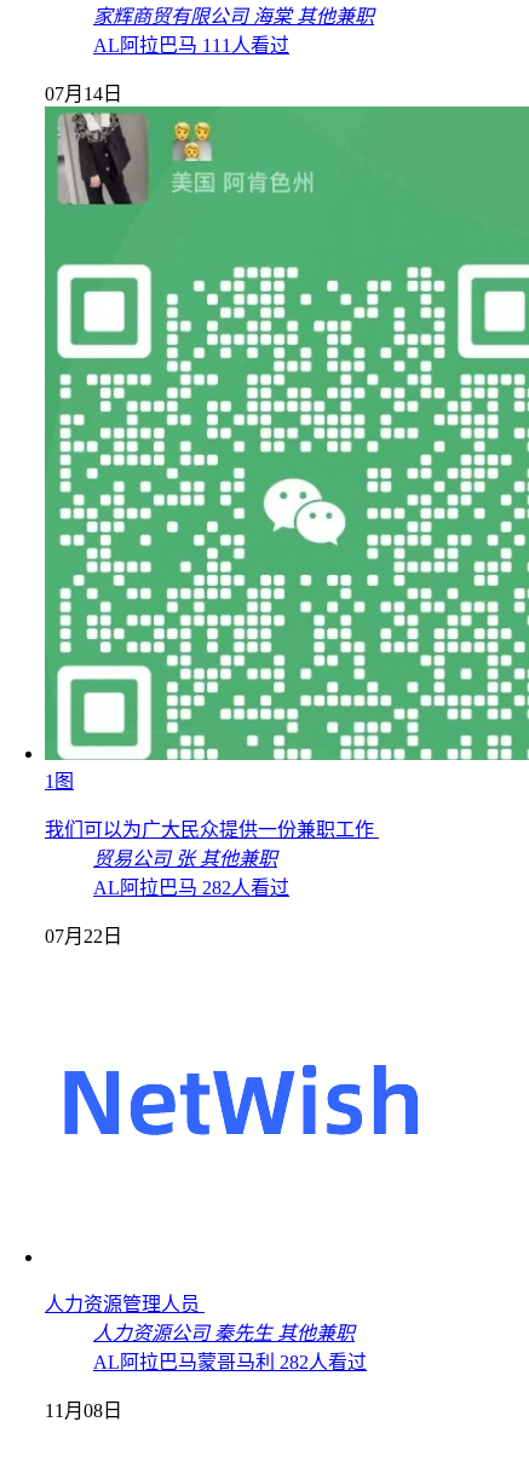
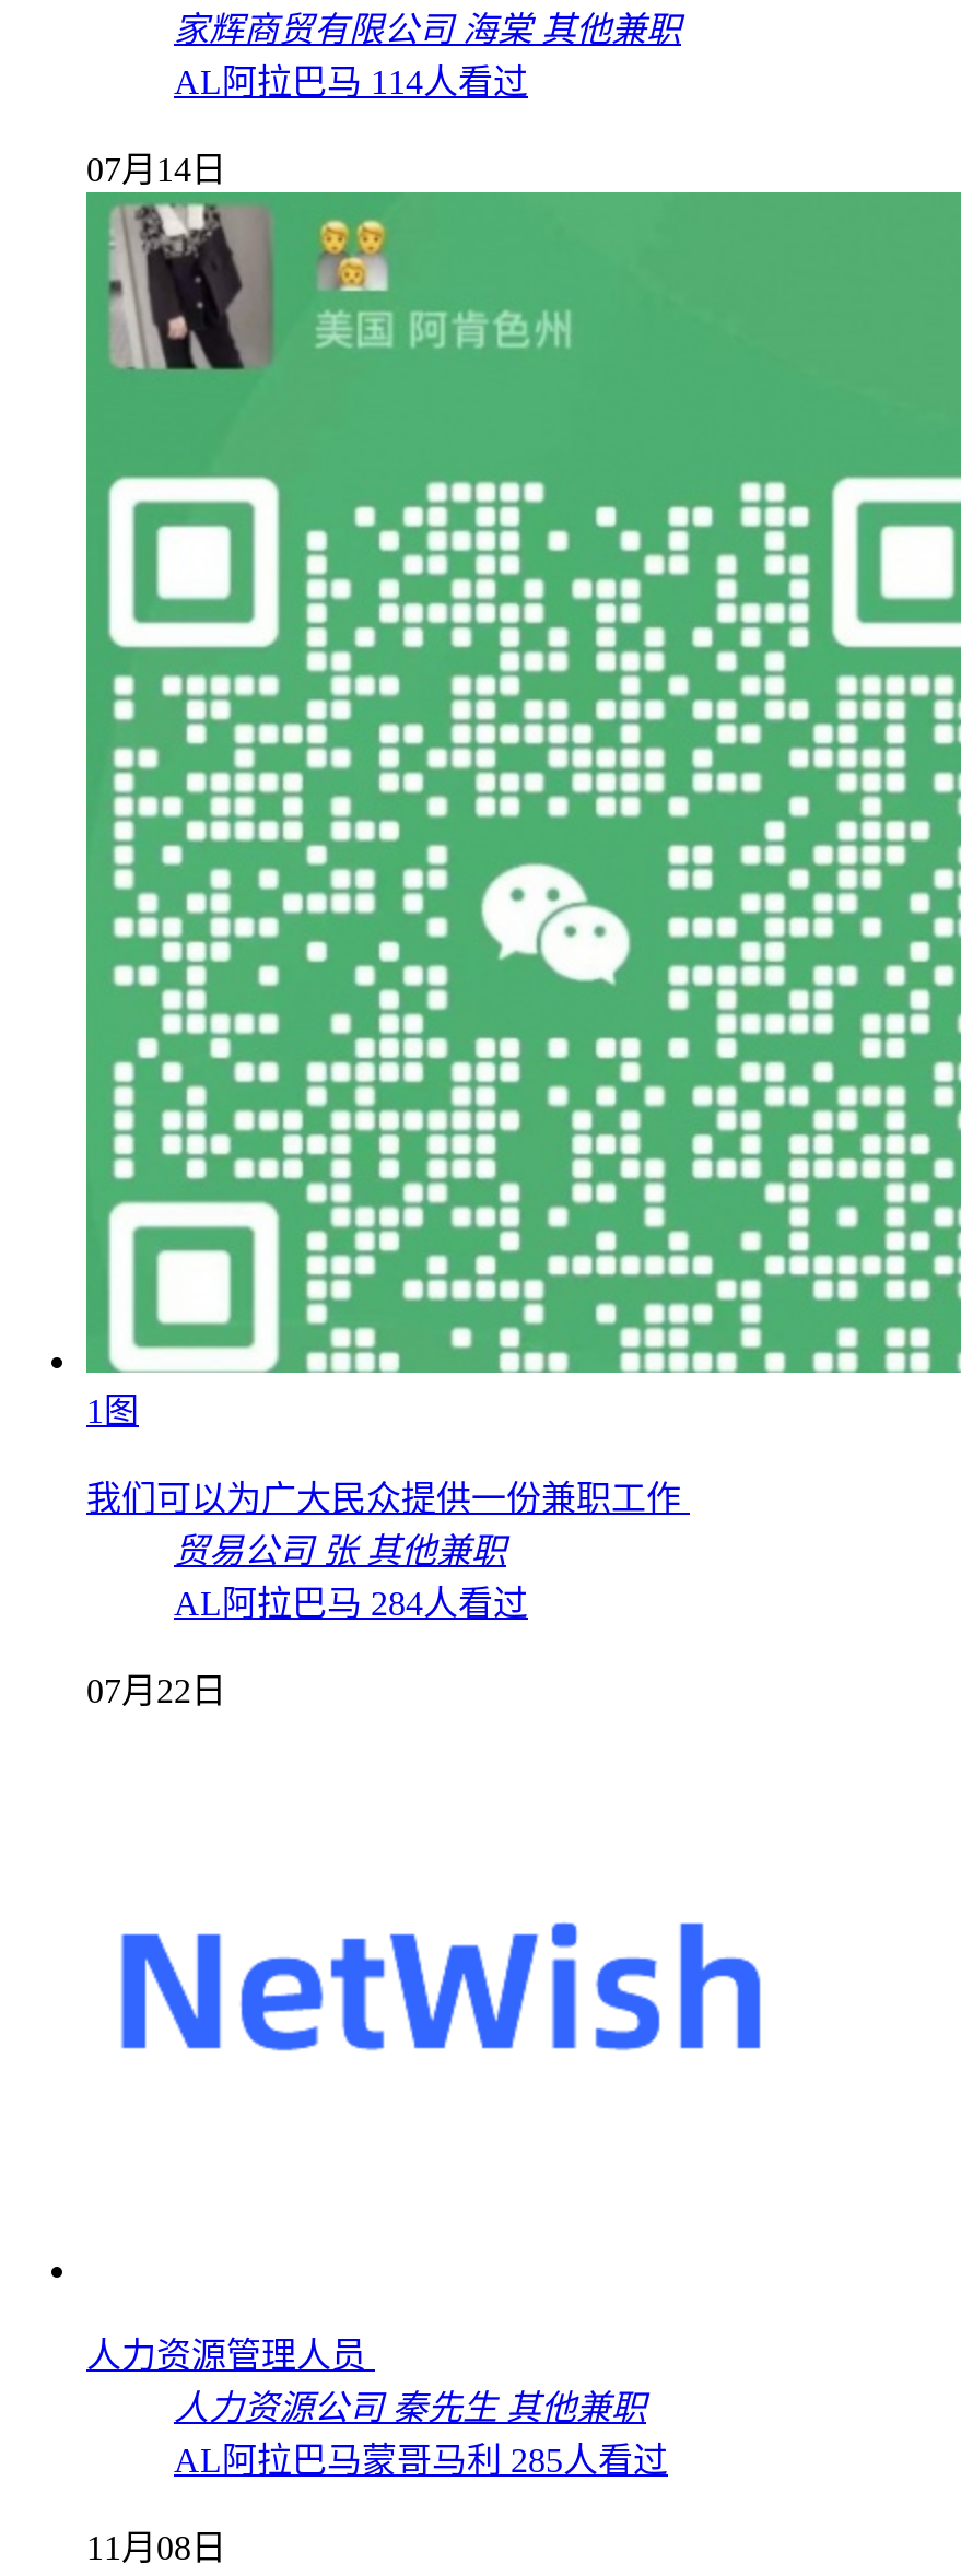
[93,35,289,56] AL阿拉巴马 111人看过 -> [174,63,528,101] AL阿拉巴马 114人看过
[93,877,289,898] AL阿拉巴马 282人看过 -> [174,1585,528,1622] AL阿拉巴马 284人看过
[93,1352,367,1372] AL阿拉巴马蒙哥马利 282人看过 -> [174,2442,668,2479] AL阿拉巴马蒙哥马利 285人看过

